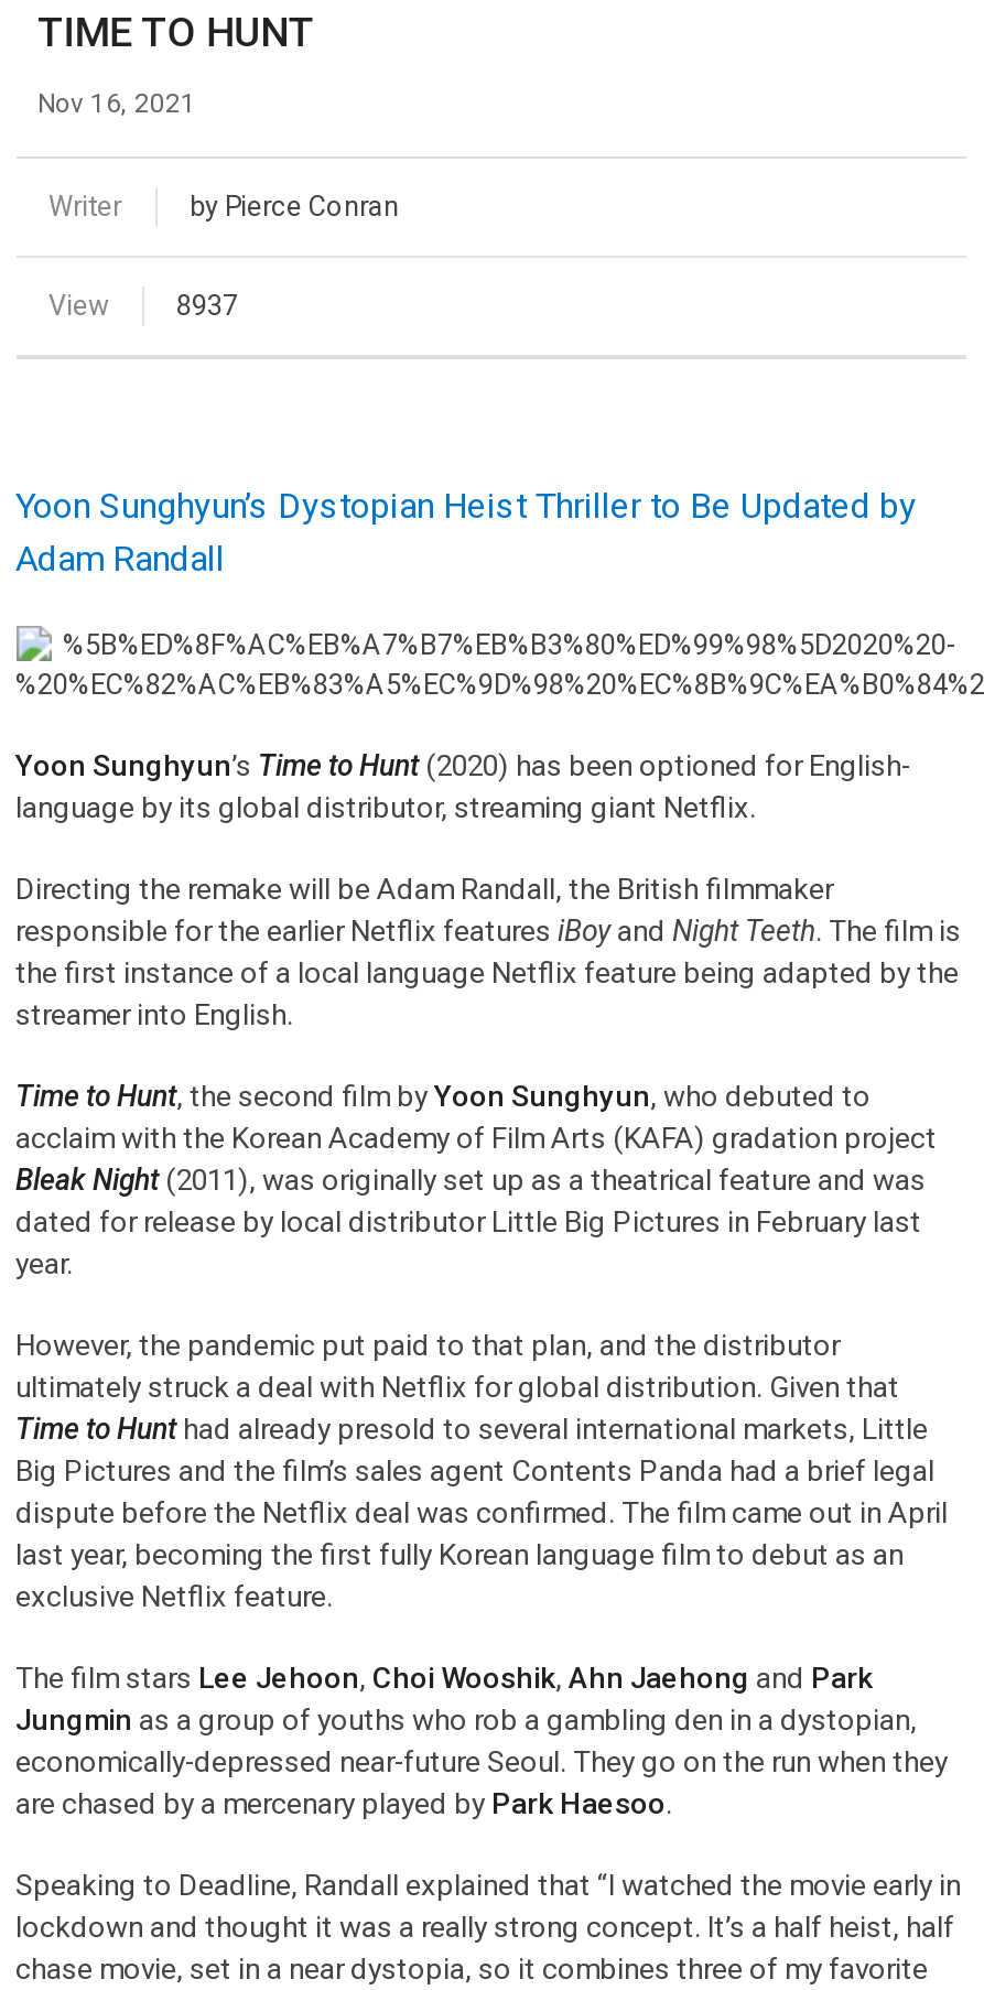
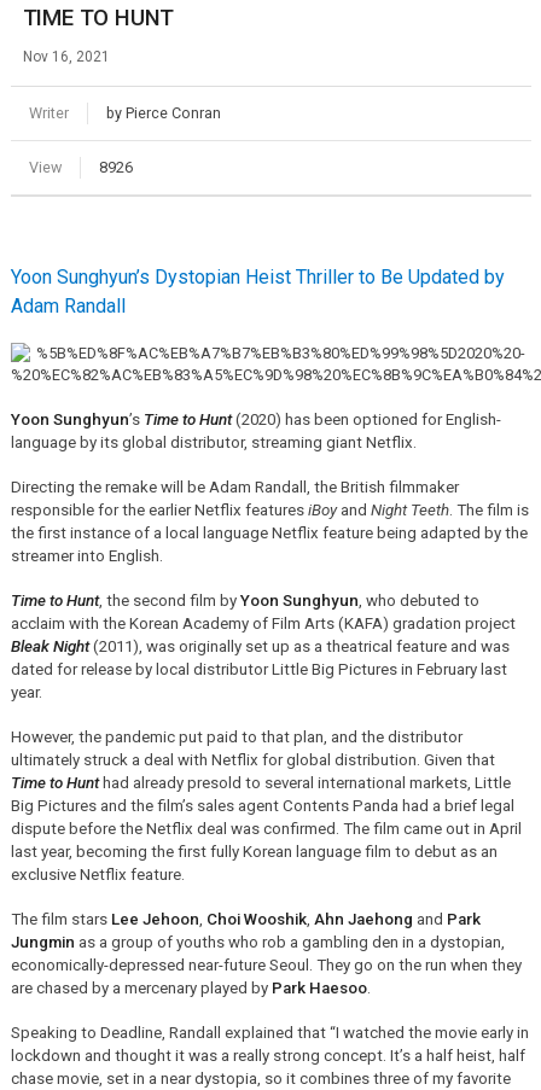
[176,288,238,321] 8937 -> [98,158,132,176] 8926

